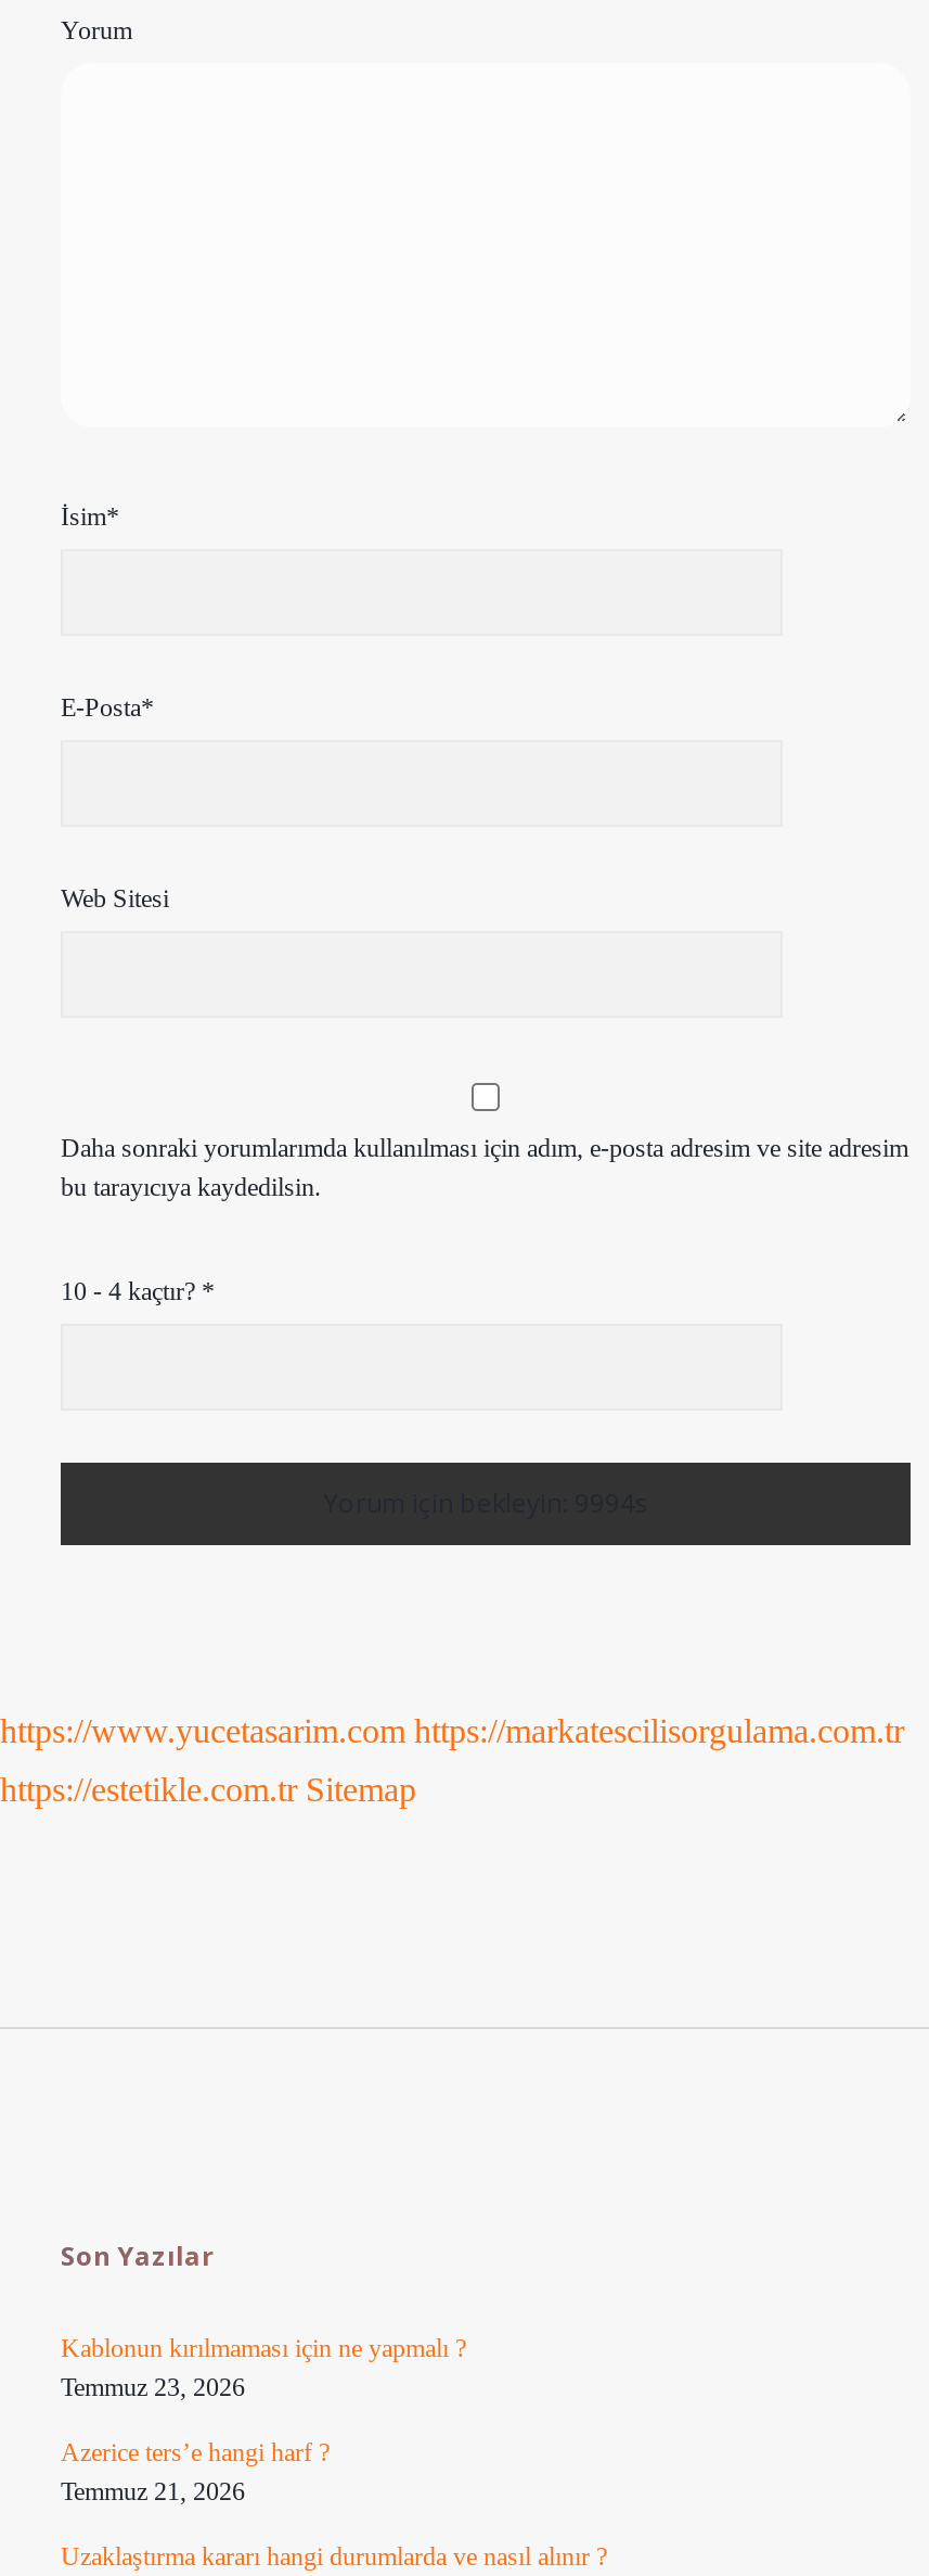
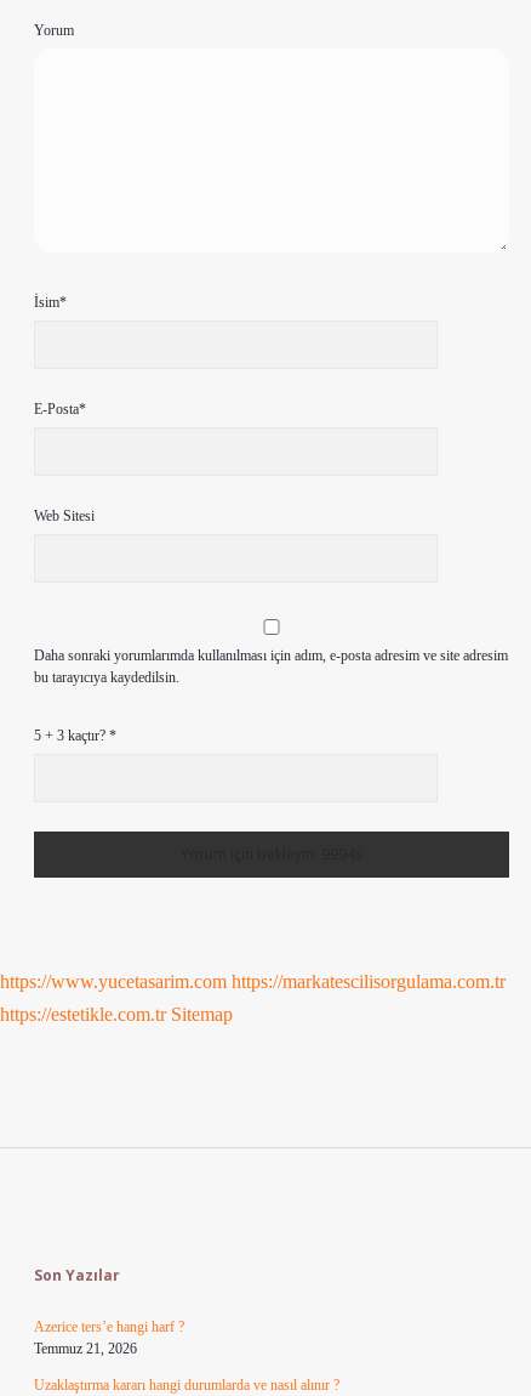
[61,1276,215,1306] 10 - 4 kaçtır? * -> [34,727,116,744] 5 + 3 kaçtır? *
[61,2333,466,2402] Kablonun kırılmaması için ne yapmalı ? | Temmuz 23, 2026 -> none

